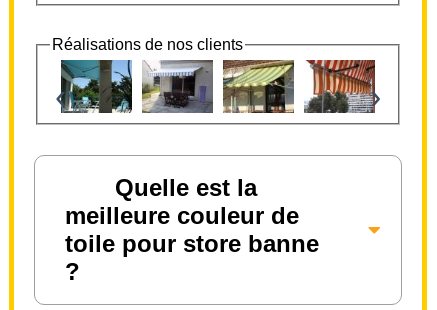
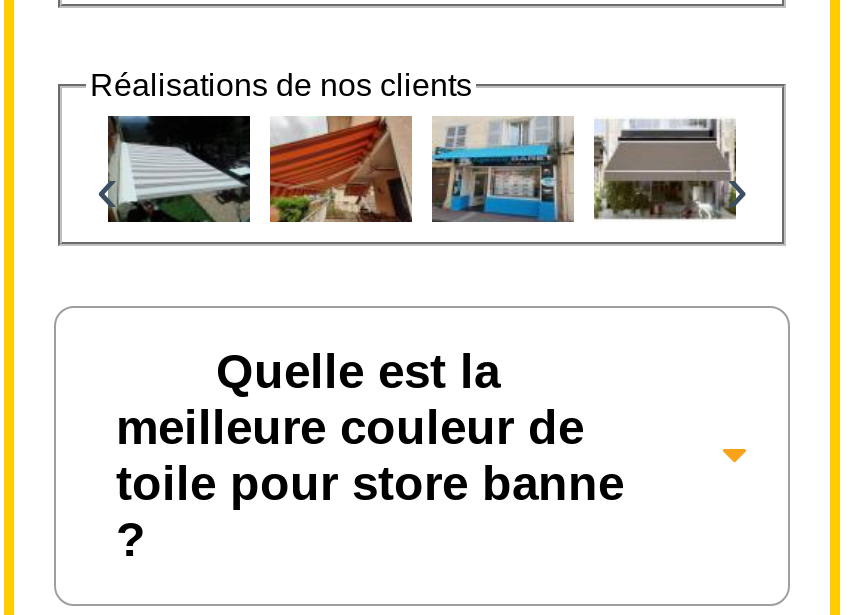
[61,59,133,114] [image] -> [108,114,252,224] [image]
[141,59,213,114] [image] -> [268,114,412,224] [image]
[223,60,294,114] [image] -> [432,118,574,224] [image]
[304,59,376,114] [image] -> [592,116,736,222] [image]

